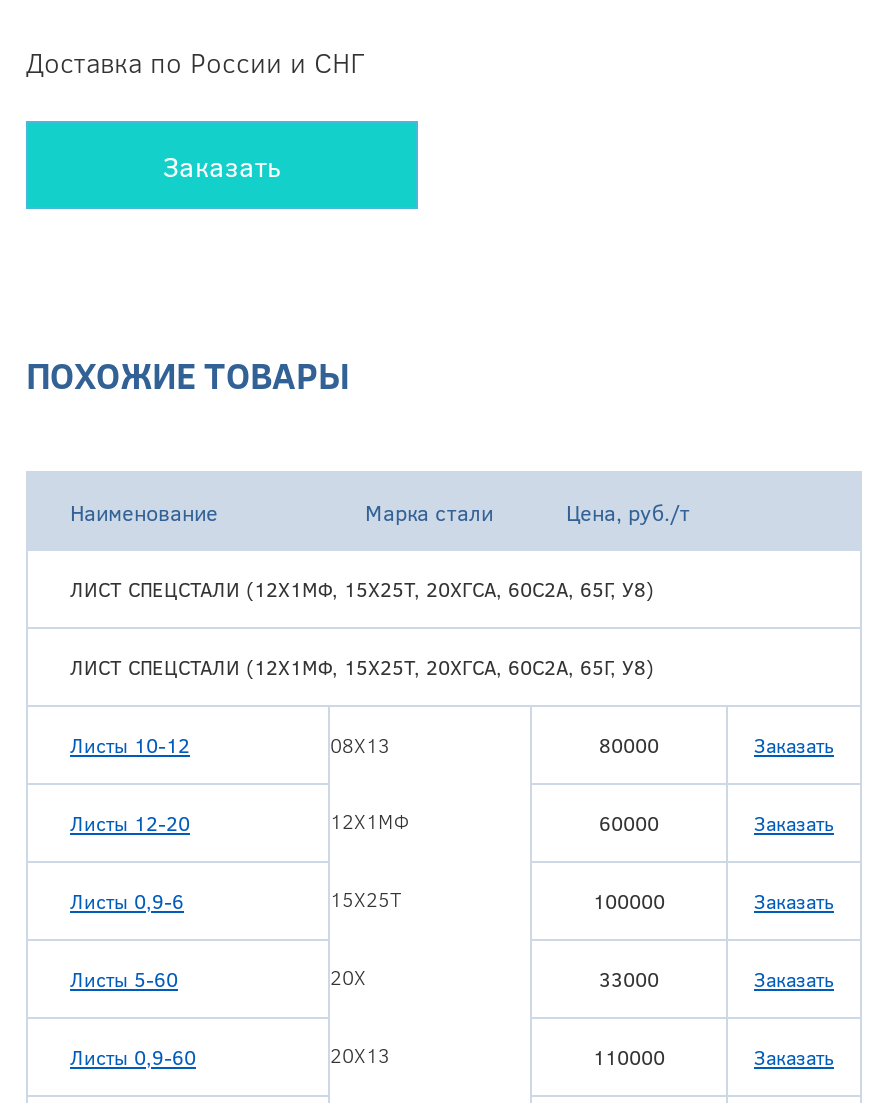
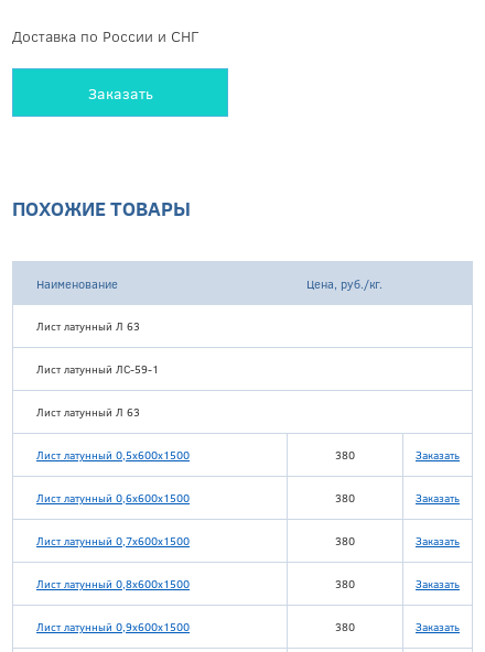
[70,497,690,759] Марка стали | Цена, руб./т | ЛИСТ СПЕЦСТАЛИ (12Х1МФ, 15Х25Т, 20ХГСА, 60С2А, 65Г, У8) | ЛИСТ СПЕЦСТАЛИ (12Х1МФ, 15Х25Т, 20ХГСА, 60С2А, 65Г, У8) | Листы 10-12 | 08Х13 | 80000 -> [36,275,382,463] Цена, руб./кг. | Лист латунный Л 63 | Лист латунный ЛС-59-1 | Лист латунный Л 63 | Лист латунный 0,5х600х1500 | 380
[70,807,659,837] Листы 12-20 | 12Х1МФ | 60000 -> [36,490,355,506] Лист латунный 0,6х600х1500 | 380
[70,885,665,915] Листы 0,9-6 | 15Х25Т | 100000 -> [36,533,355,548] Лист латунный 0,7х600х1500 | 380
[70,963,659,993] Листы 5-60 | 20Х | 33000 -> [36,576,355,591] Лист латунный 0,8х600х1500 | 380
[70,1041,665,1071] Листы 0,9-60 | 20Х13 | 110000 -> [36,619,355,634] Лист латунный 0,9х600х1500 | 380

